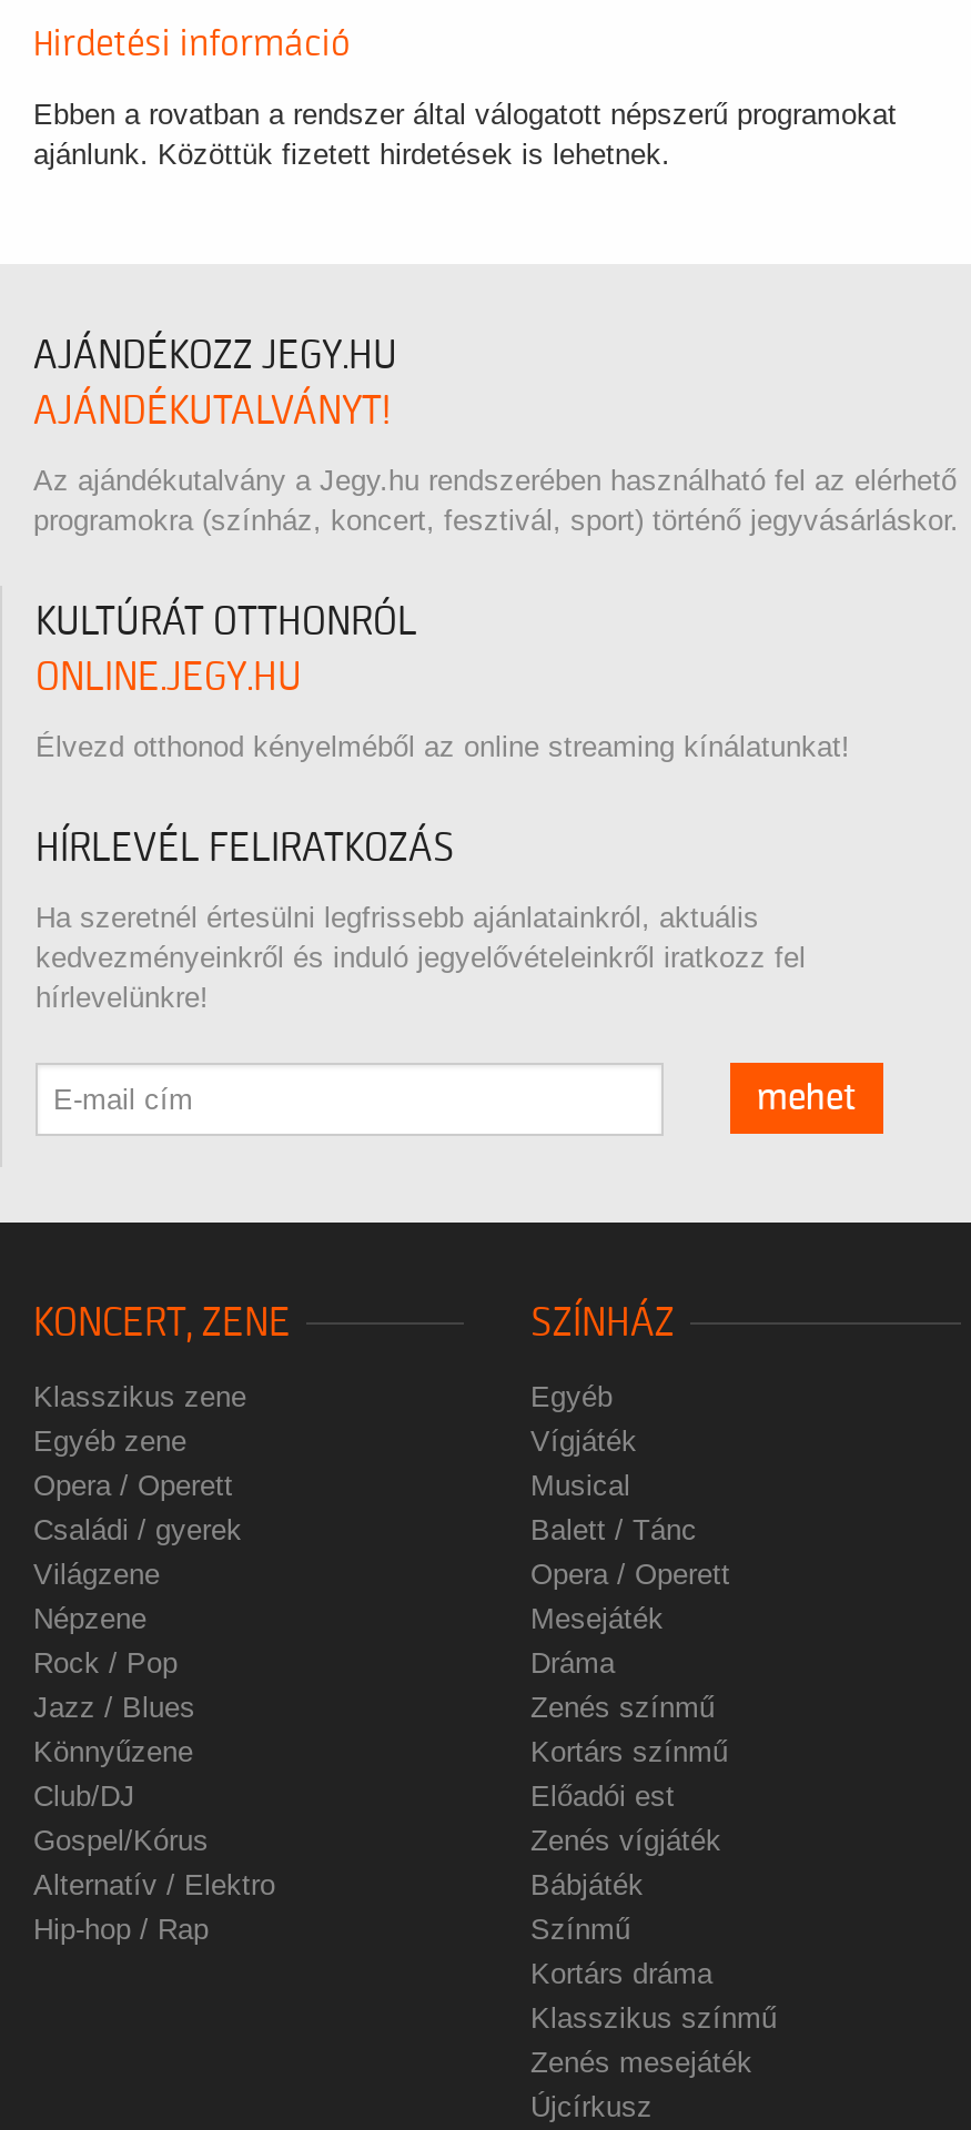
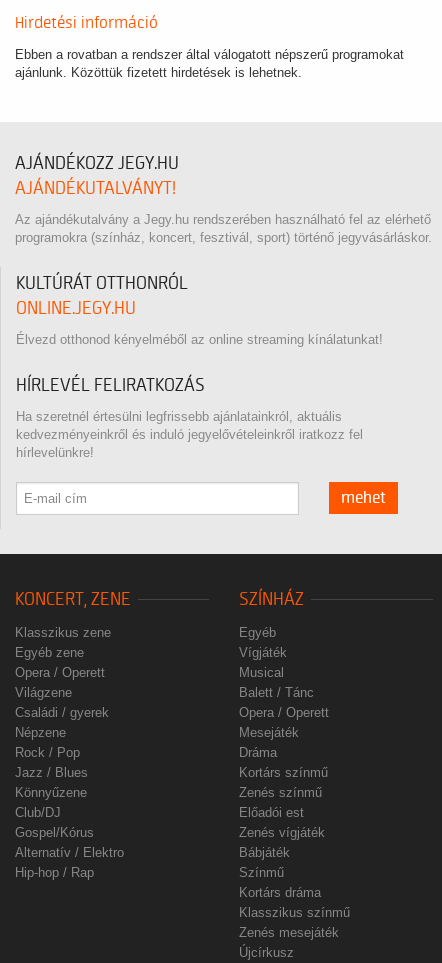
moved [33,1513,242,1546] -> [15,705,109,720]: Családi / gyerek
moved [33,1557,160,1590] -> [15,685,72,700]: Világzene
moved [530,1690,715,1724] -> [239,785,322,800]: Zenés színmű
moved [530,1735,728,1768] -> [239,765,328,780]: Kortárs színmű

